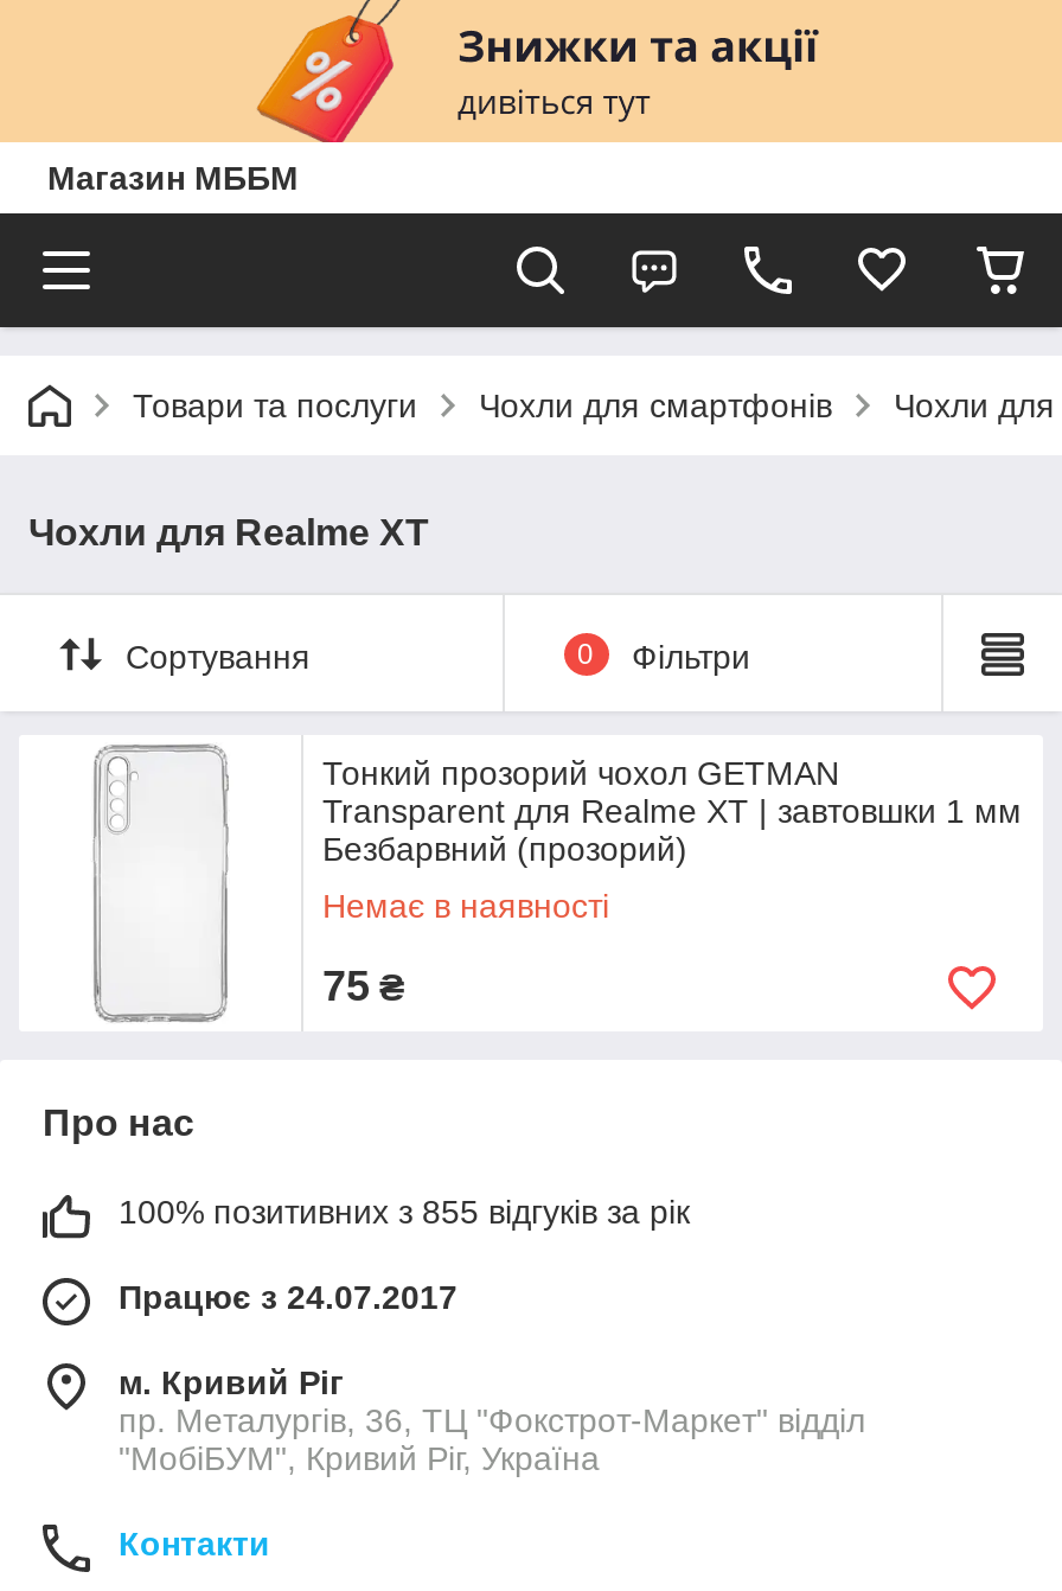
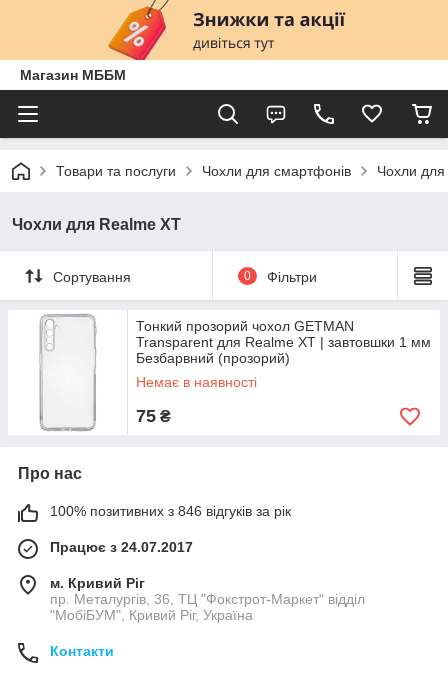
[119,1193,690,1231] 100% позитивних з 855 відгуків за рік -> [50,503,291,519] 100% позитивних з 846 відгуків за рік

